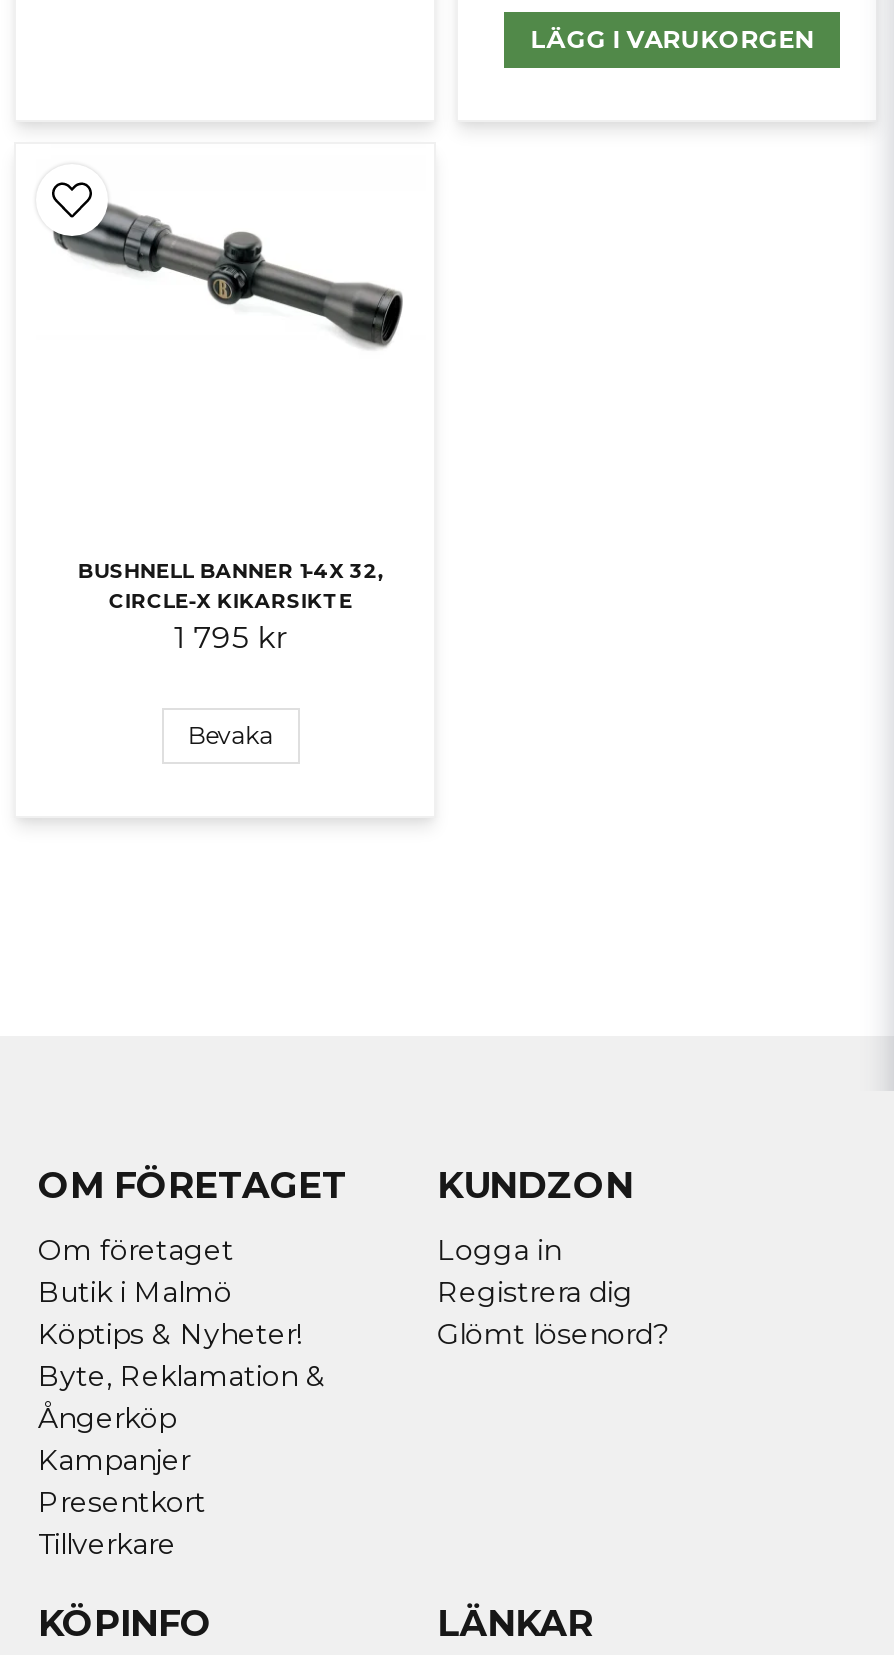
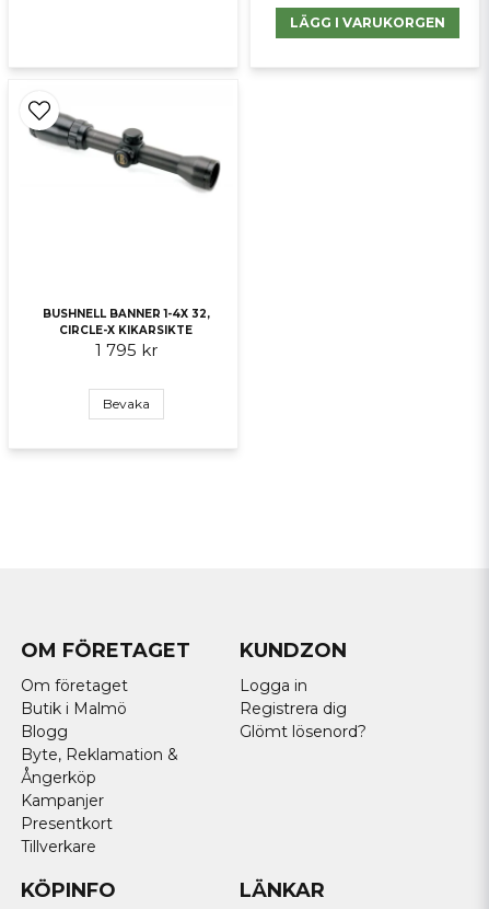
[38,1316,302,1352] Köptips & Nyheter! -> [21,722,68,741] Blogg

